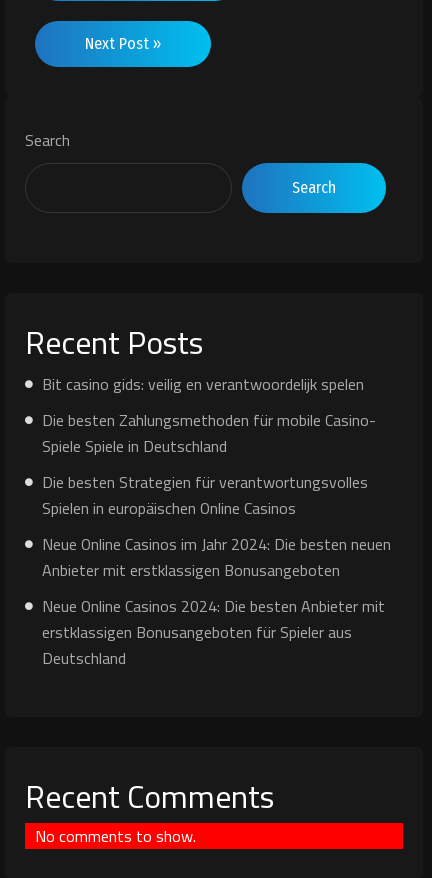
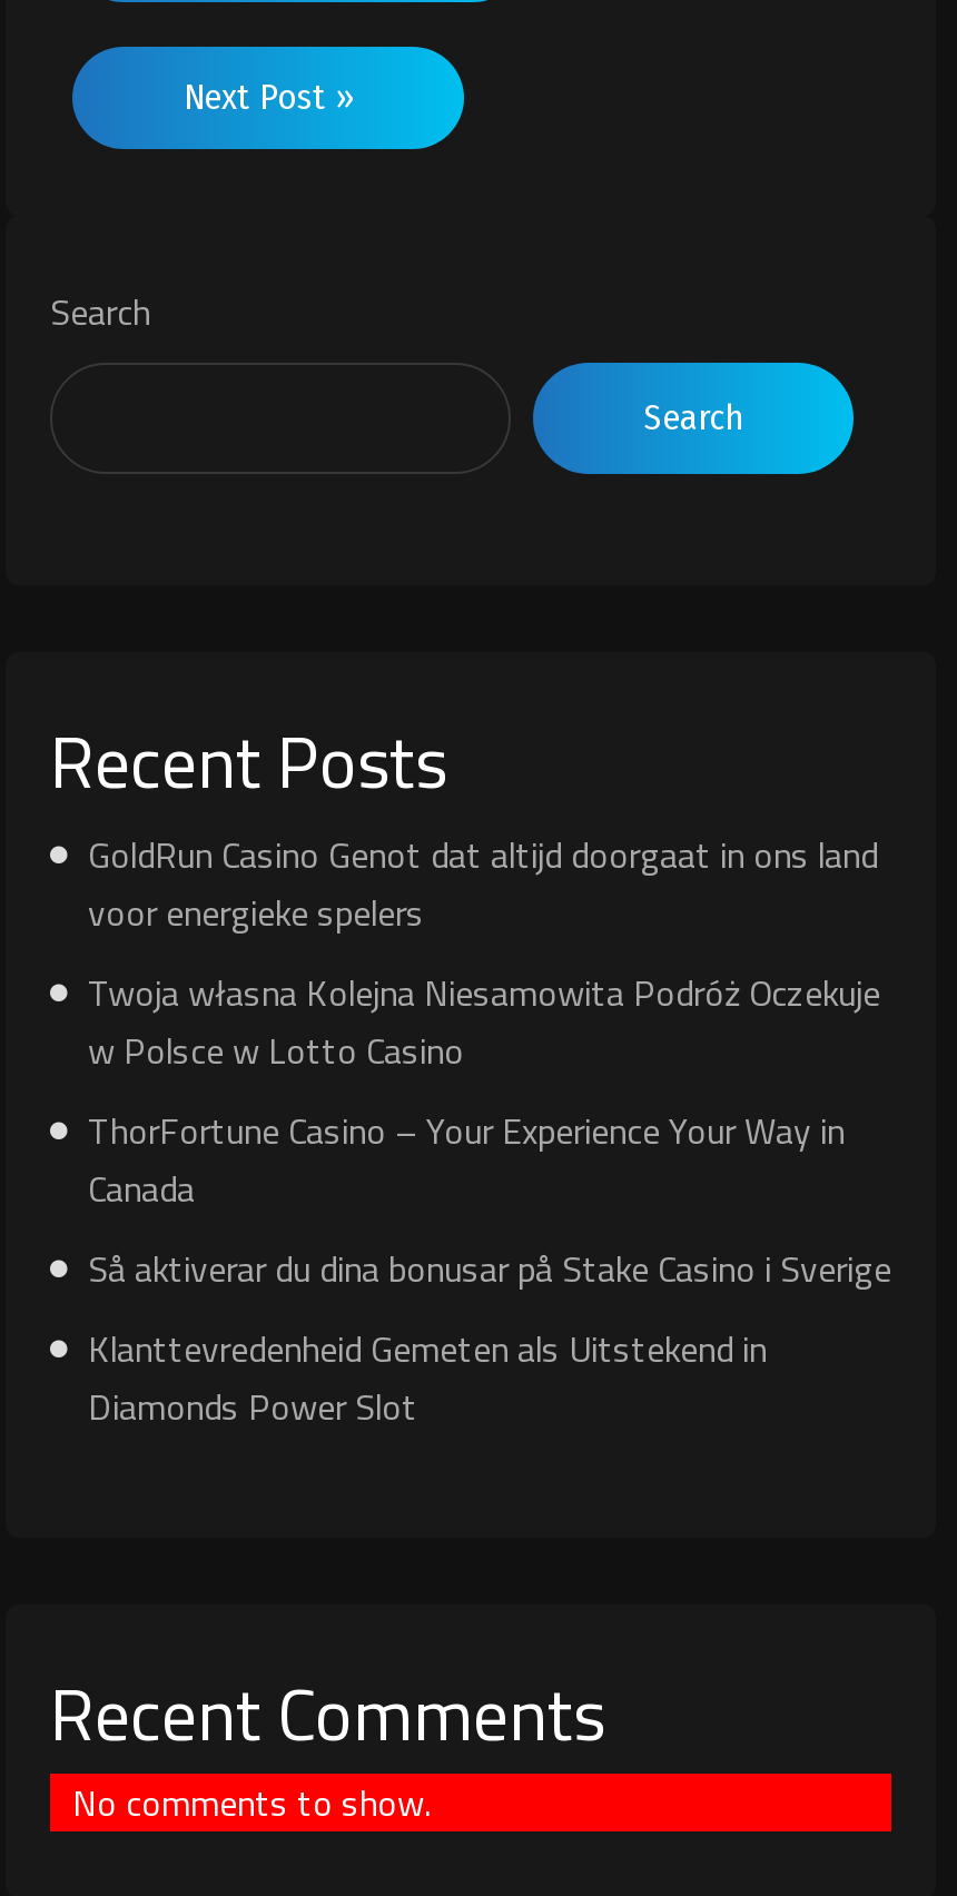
[42,369,391,673] Bit casino gids: veilig en verantwoordelijk spelen | Die besten Zahlungsmethoden für mobile Casino- | Spiele Spiele in Deutschland | Die besten Strategien für verantwortungsvolles | Spielen in europäischen Online Casinos | Neue Online Casinos im Jahr 2024: Die besten neuen | Anbieter mit erstklassigen Bonusangeboten | Neue Online Casinos 2024: Die besten Anbieter mit | erstklassigen Bonusangeboten für Spieler aus | Deutschland -> [88,821,891,1440] GoldRun Casino Genot dat altijd doorgaat in ons land | voor energieke spelers | Twoja własna Kolejna Niesamowita Podróż Oczekuje | w Polsce w Lotto Casino | ThorFortune Casino – Your Experience Your Way in | Canada | Så aktiverar du dina bonusar på Stake Casino i Sverige | Klanttevredenheid Gemeten als Uitstekend in | Diamonds Power Slot

